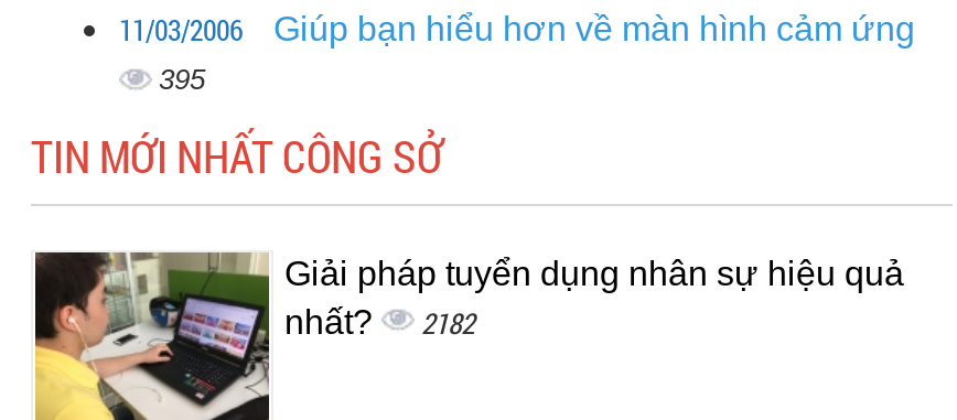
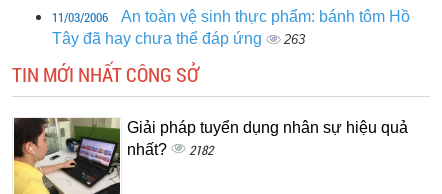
[159,9,915,95] Giúp bạn hiểu hơn về màn hình cảm ứng | 395 -> [52,7,410,46] An toàn vệ sinh thực phẩm: bánh tôm Hồ | Tây đã hay chưa thể đáp ứng | 263

